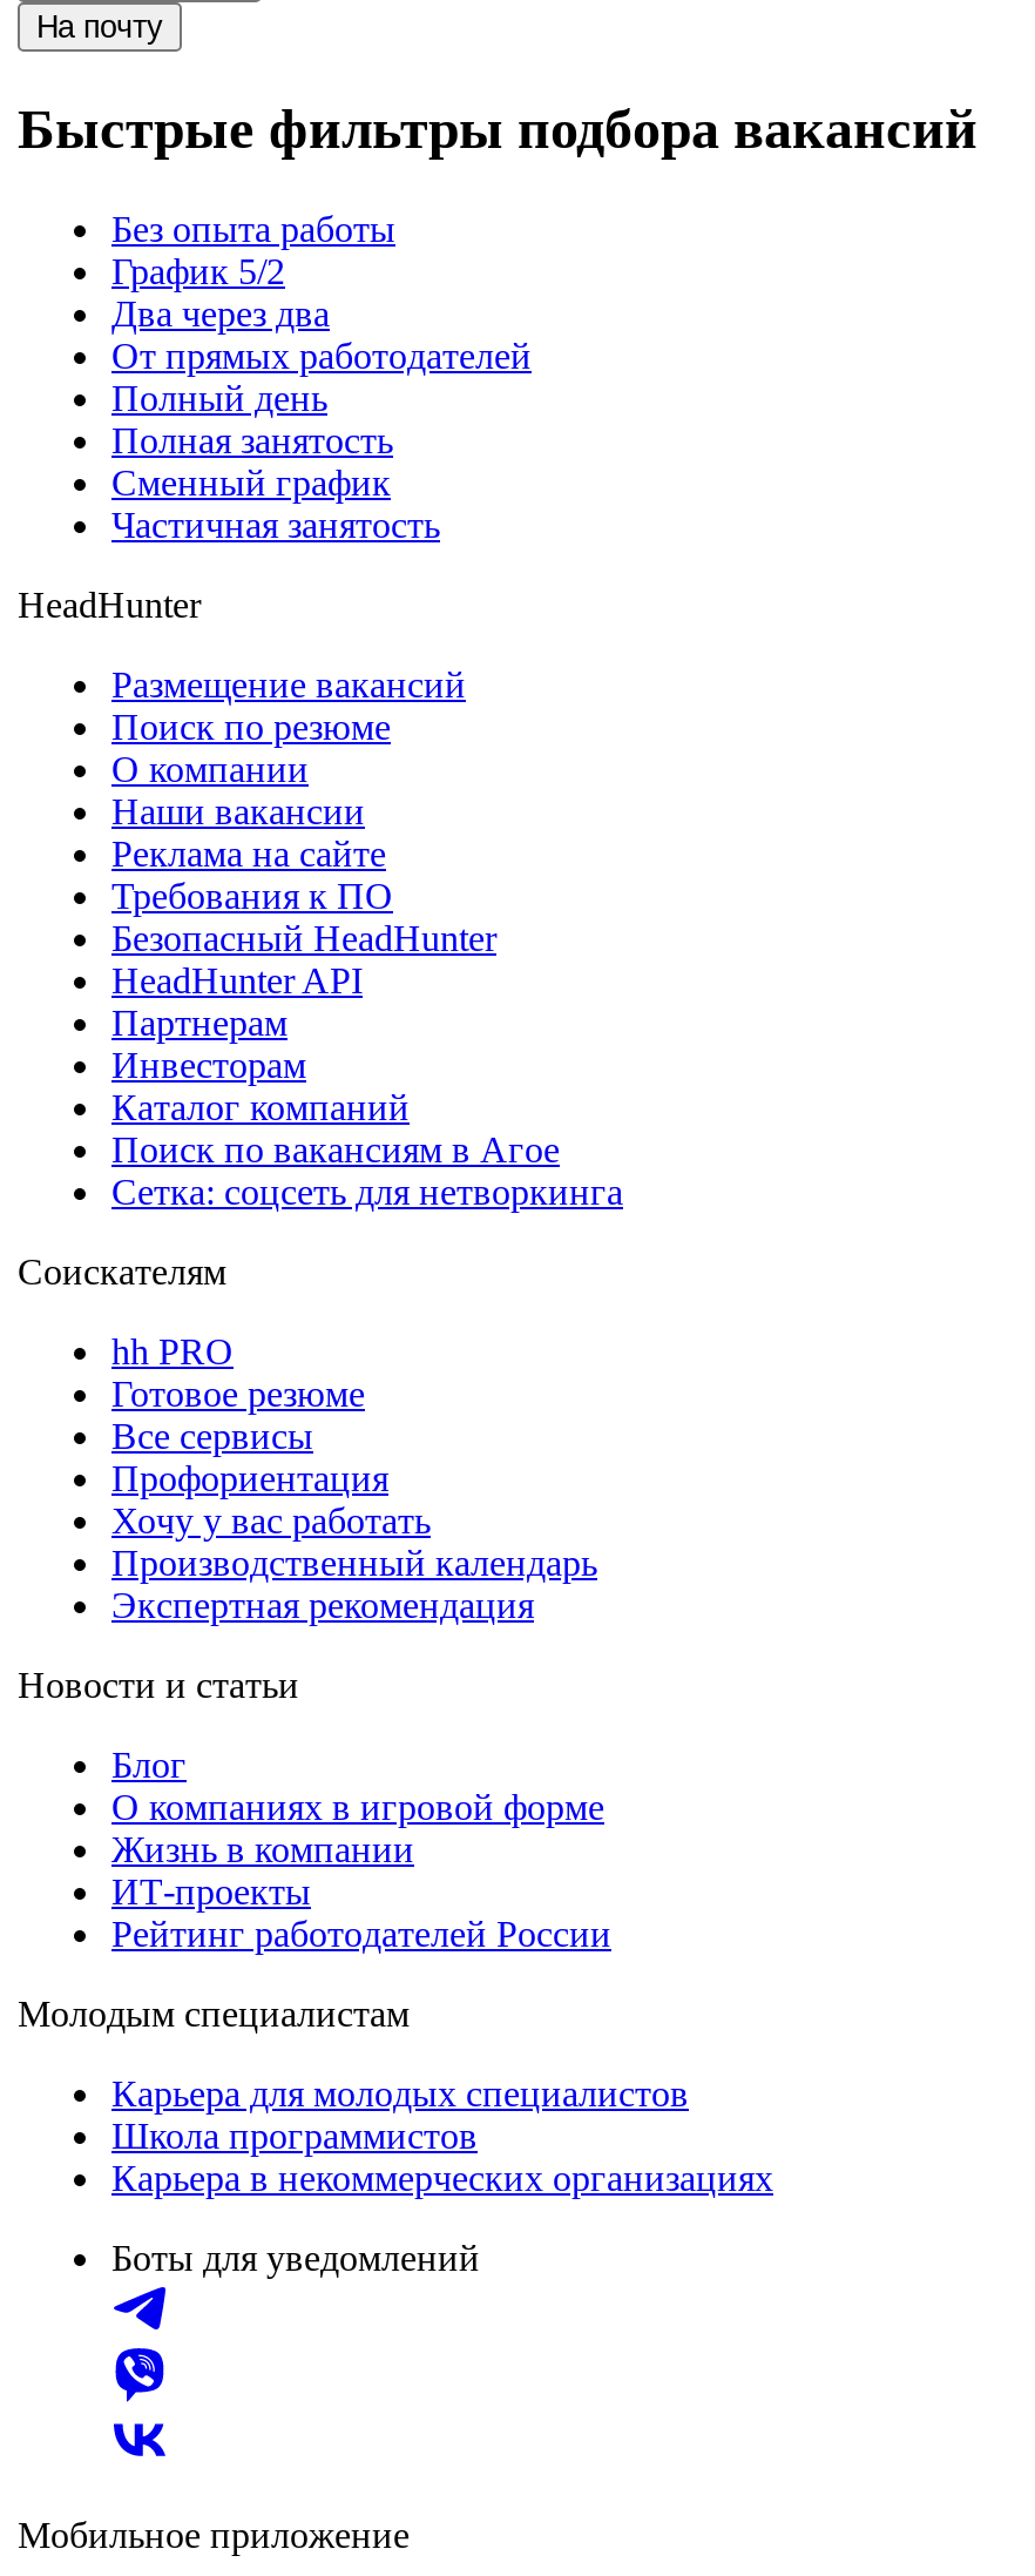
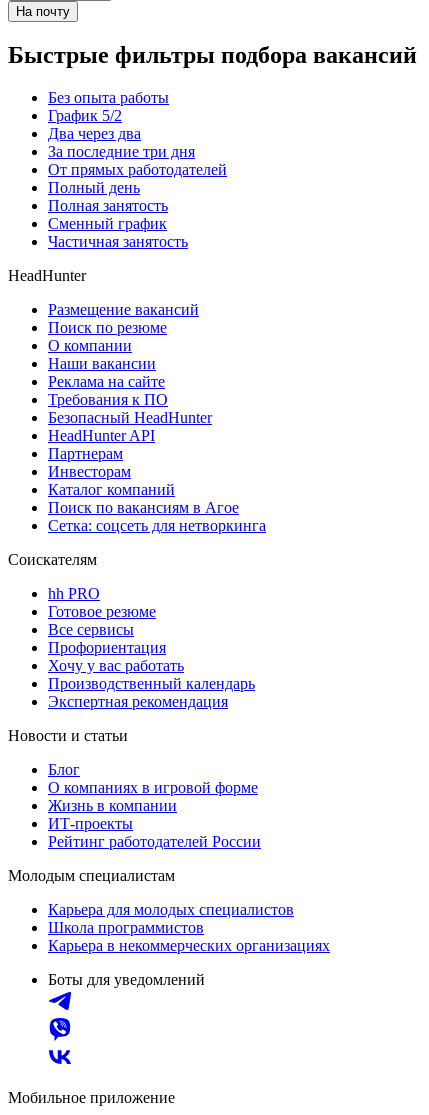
none -> [48,143,195,160] За последние три дня

